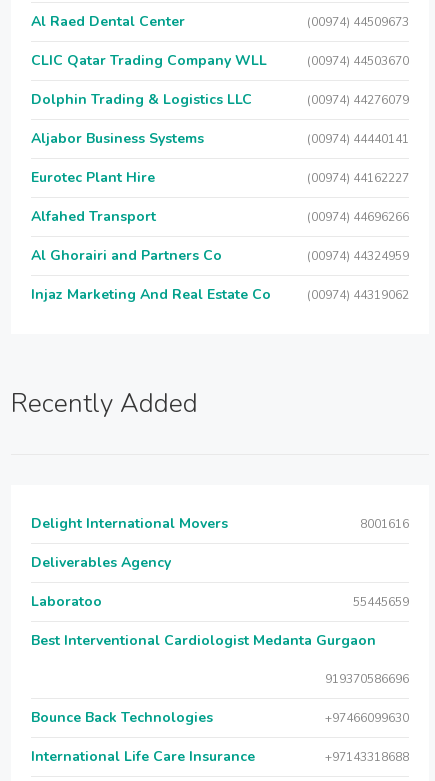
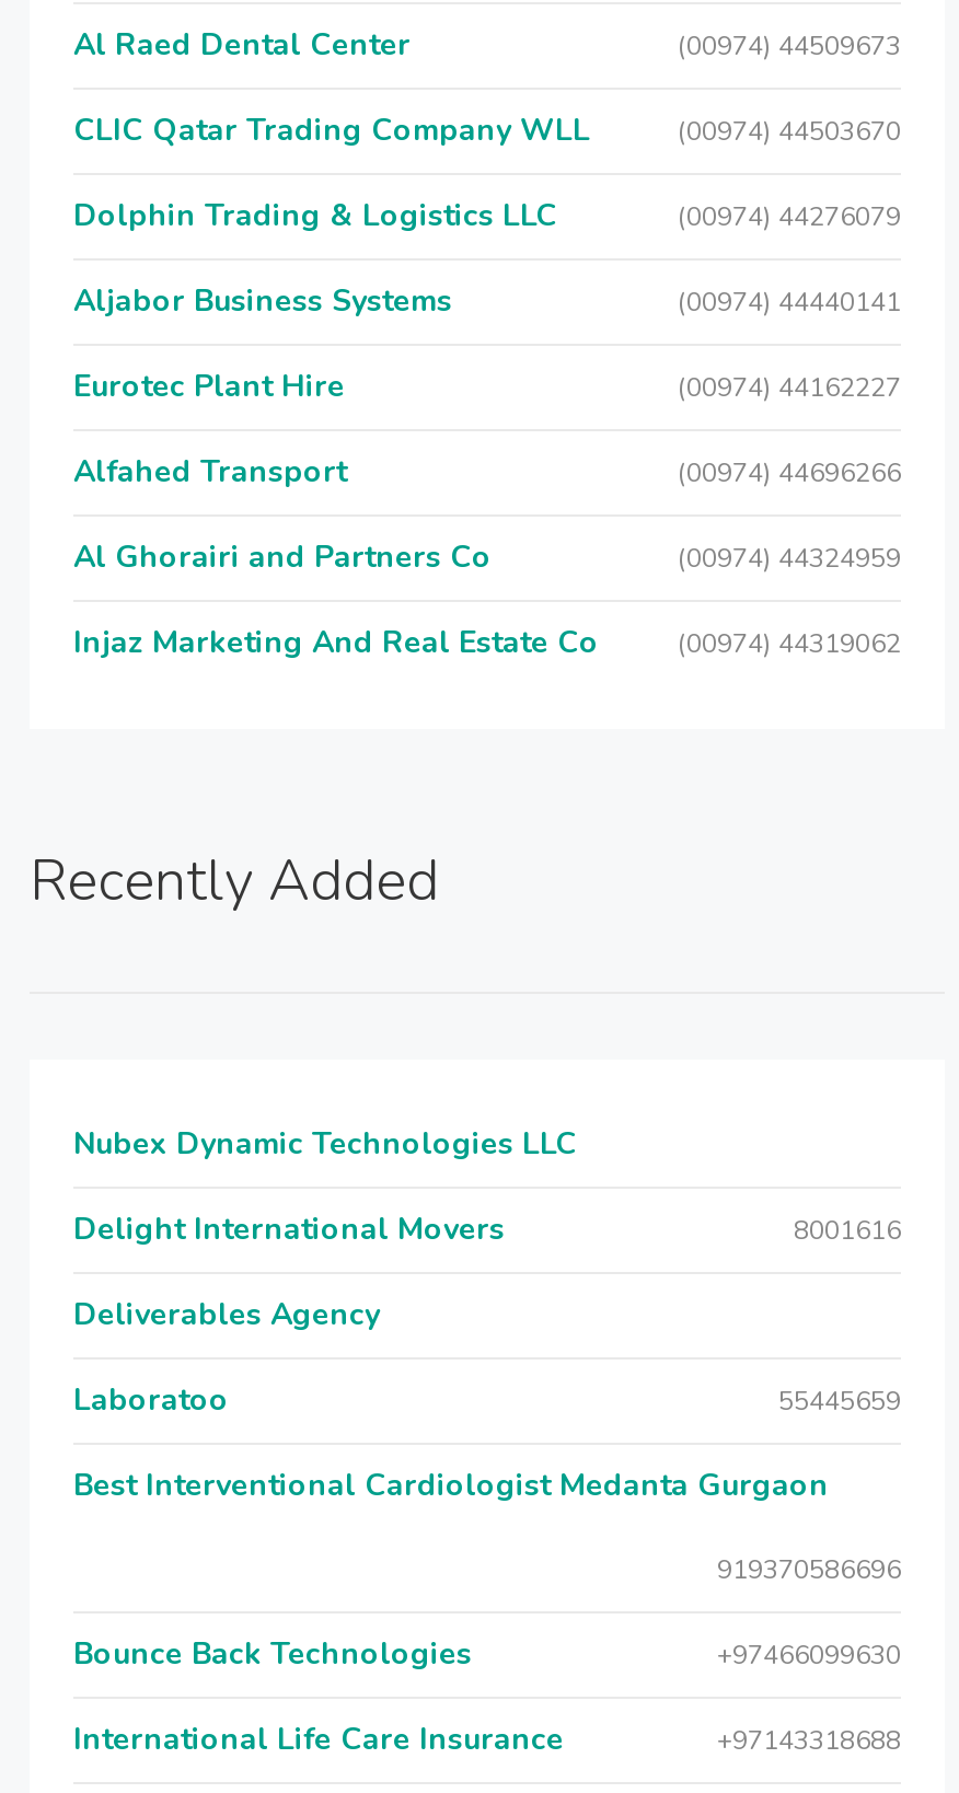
none -> [73,1123,577,1165] Nubex Dynamic Technologies LLC

